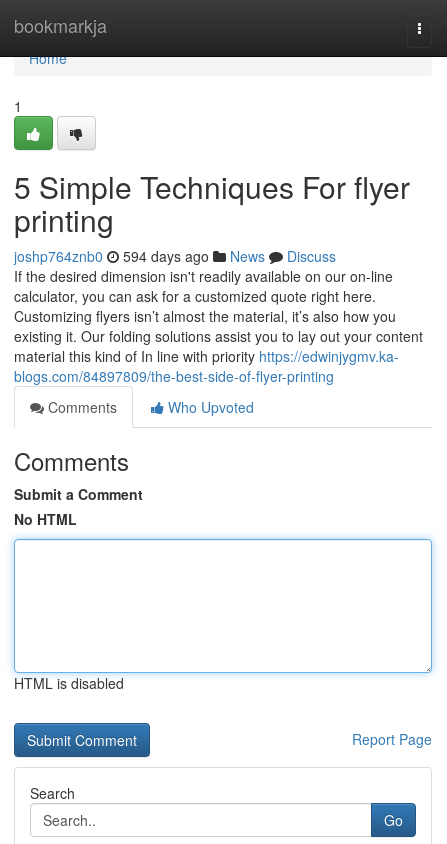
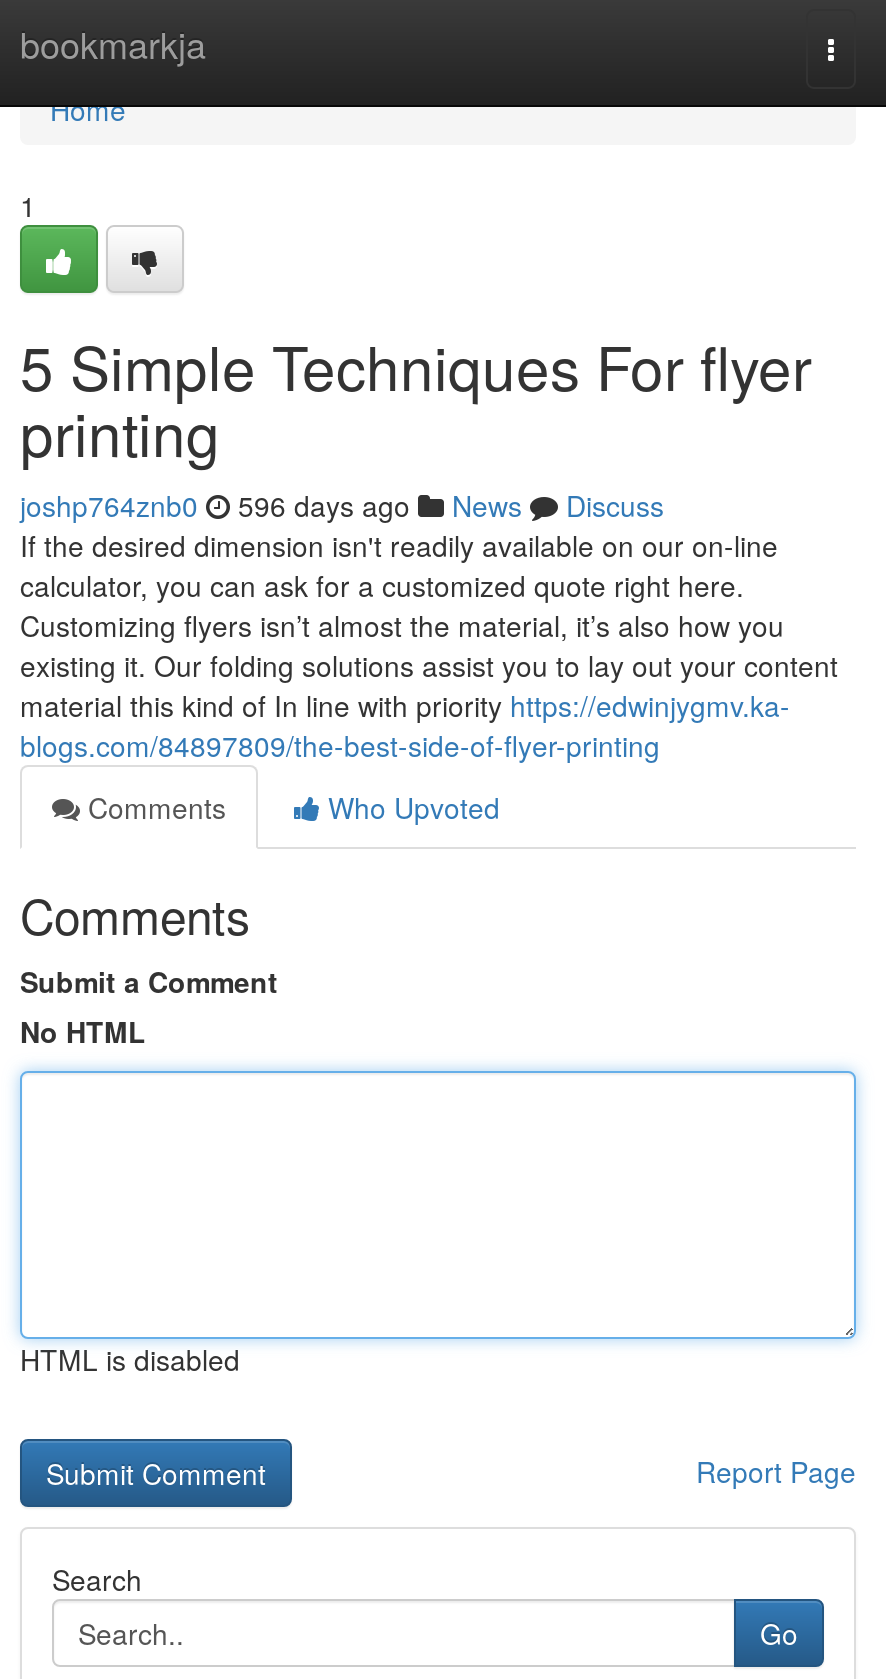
[14,246,336,266] joshp764znb0 594 days ago News Discuss -> [20,485,664,525] joshp764znb0 596 days ago News Discuss

